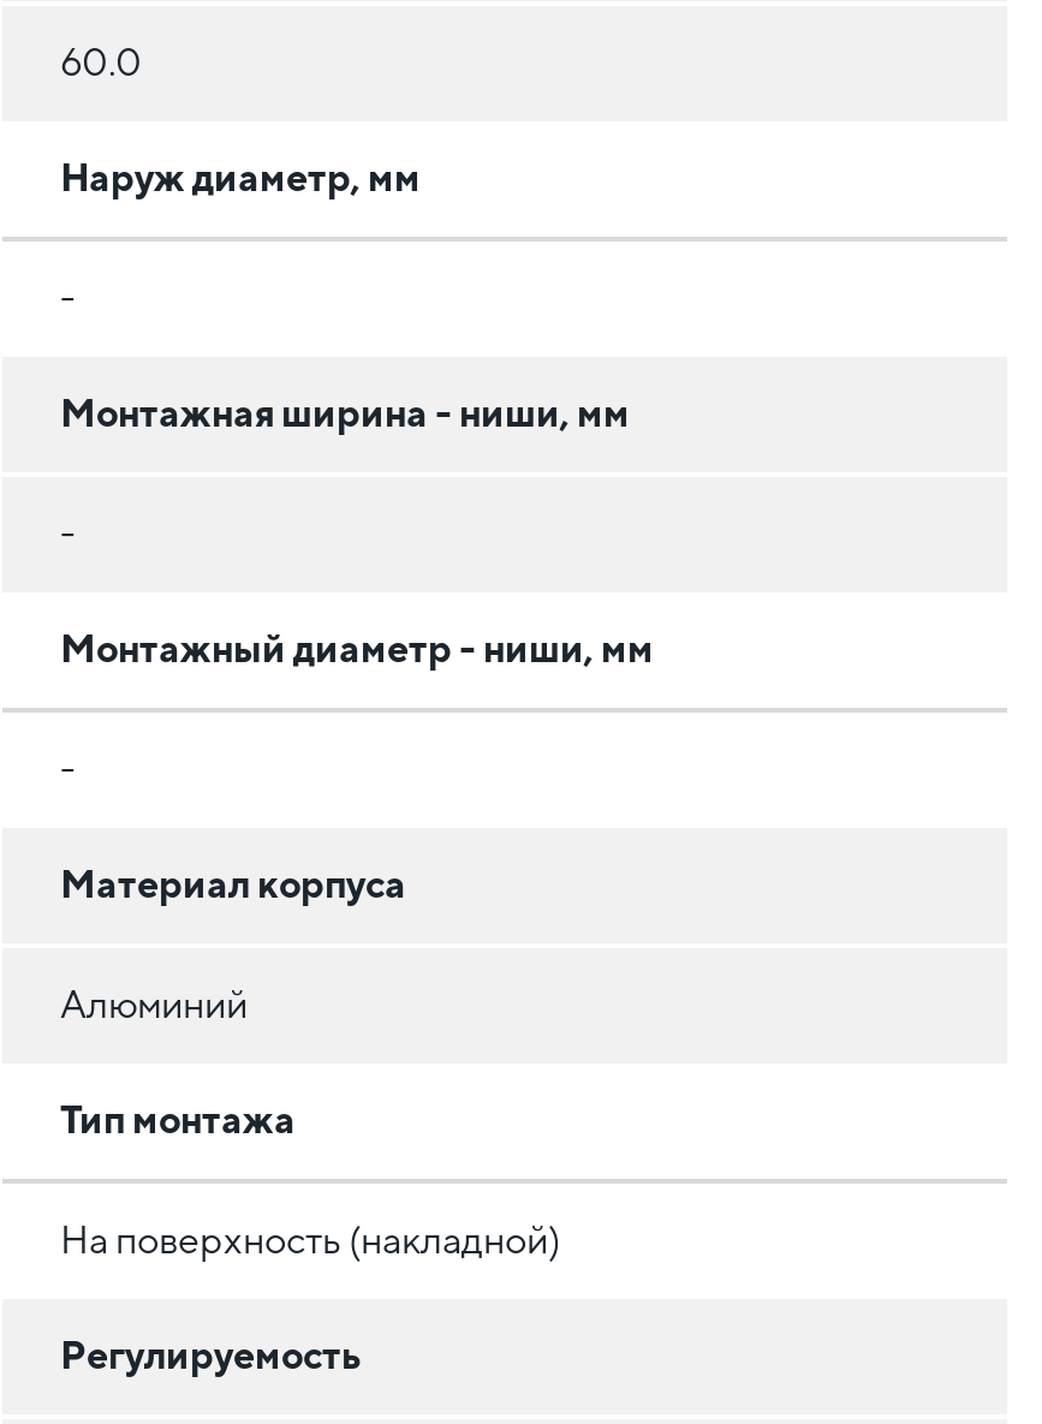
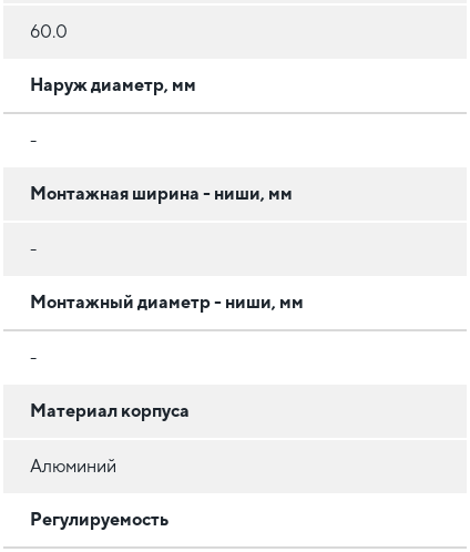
[60,1098,560,1264] Тип монтажа | На поверхность (накладной) -> none

